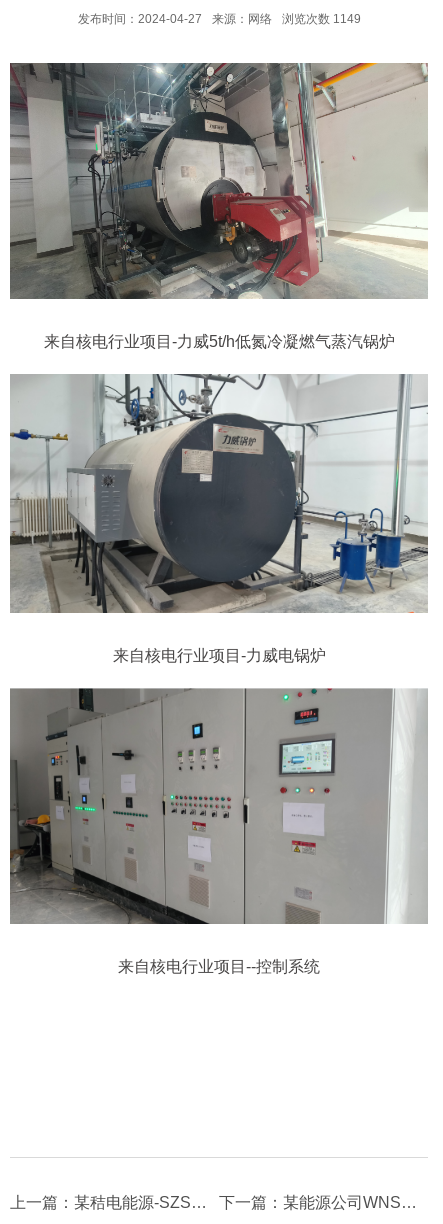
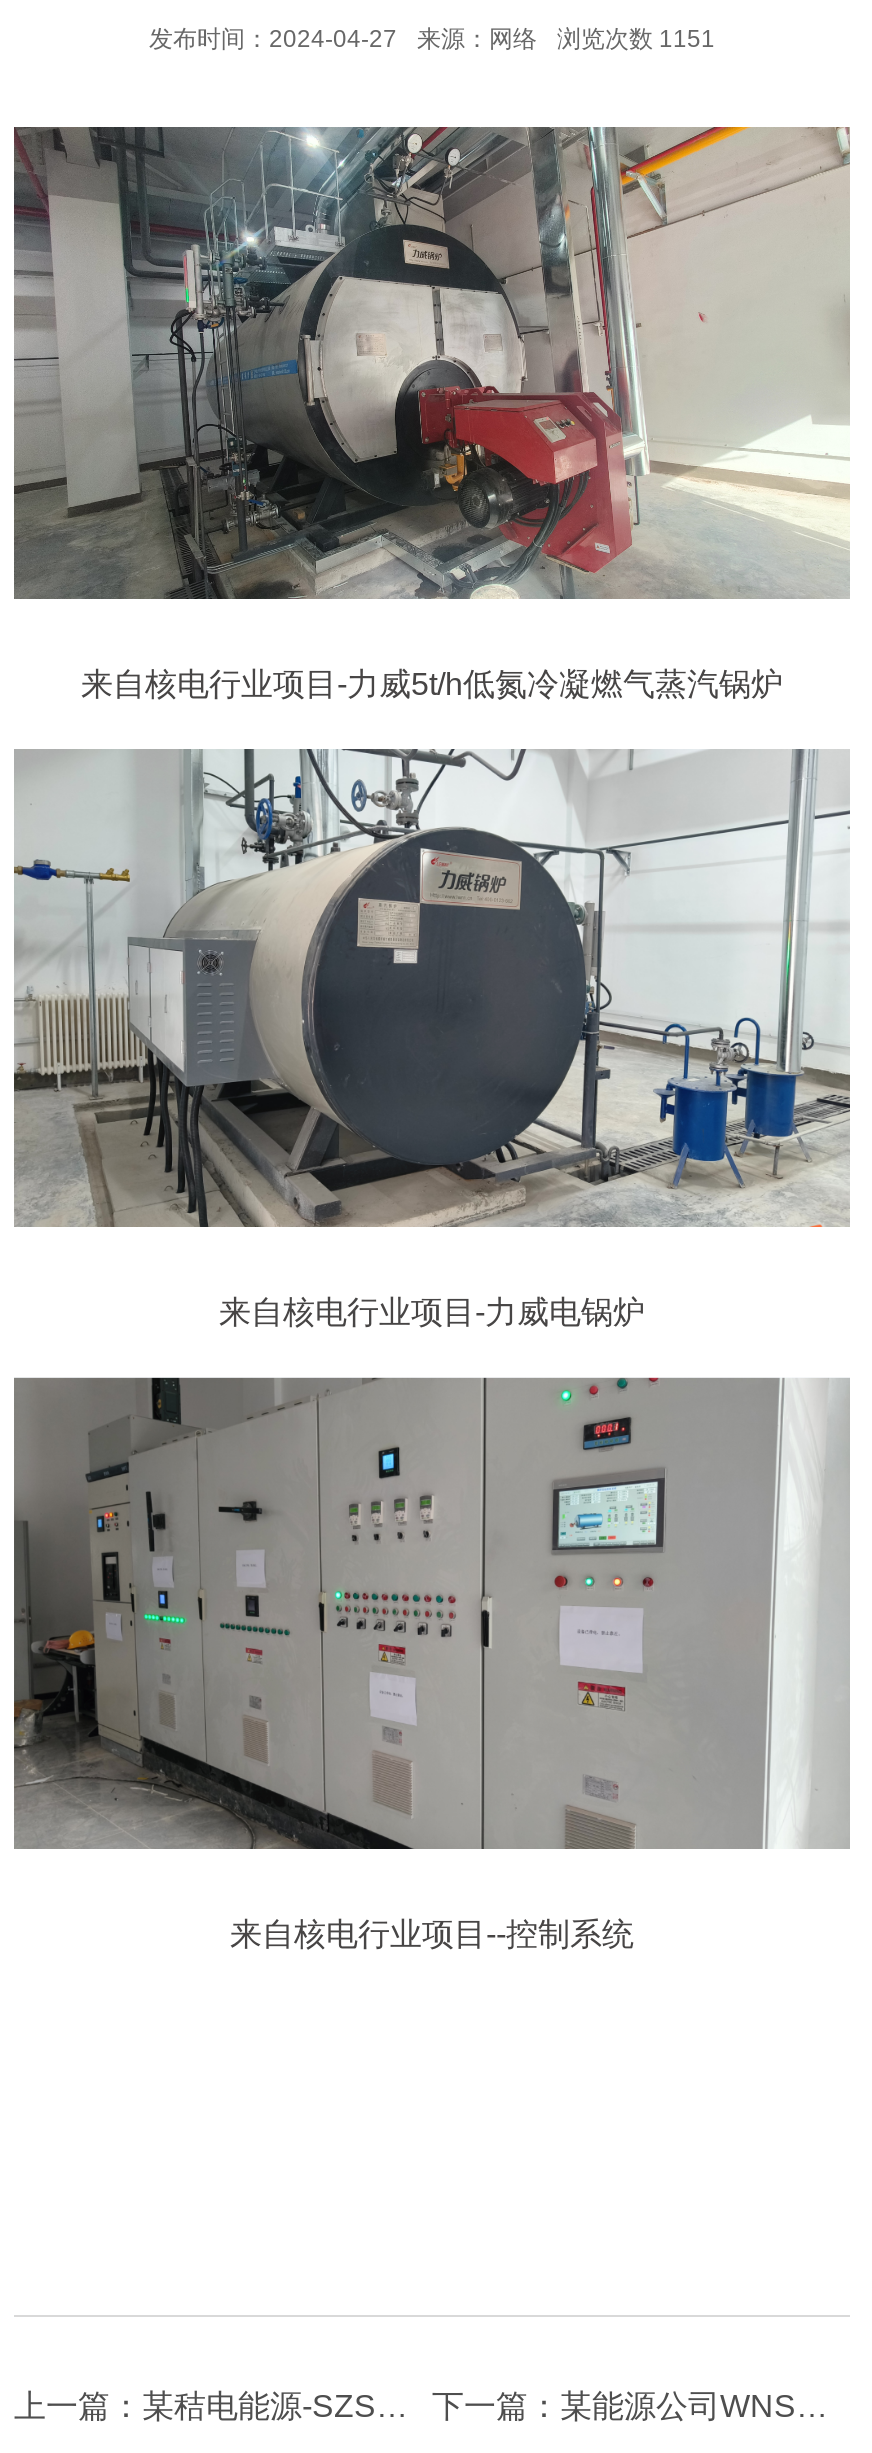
[77,12,360,26] 发布时间：2024-04-27 来源：网络 浏览次数1149 -> [149,26,715,54] 发布时间：2024-04-27 来源：网络 浏览次数1151

